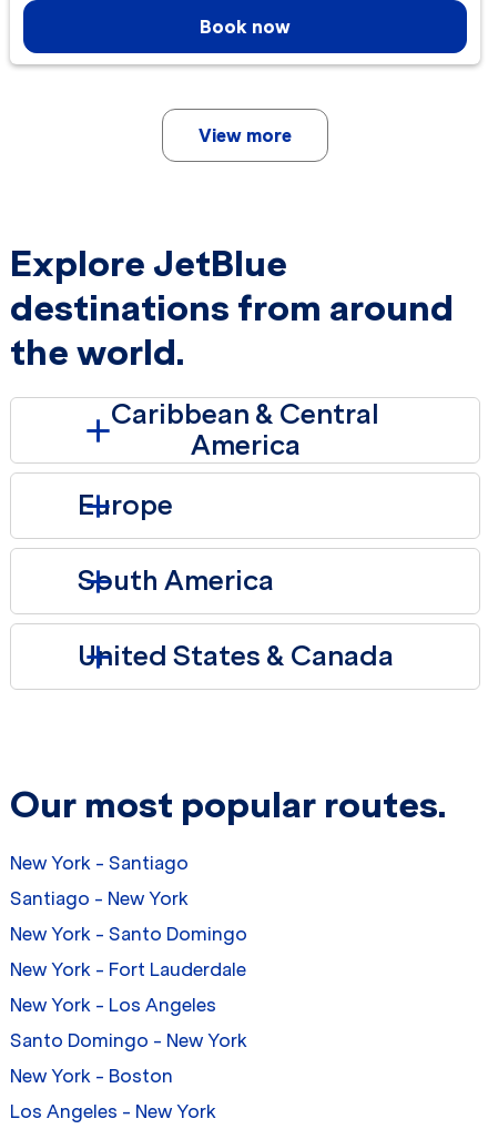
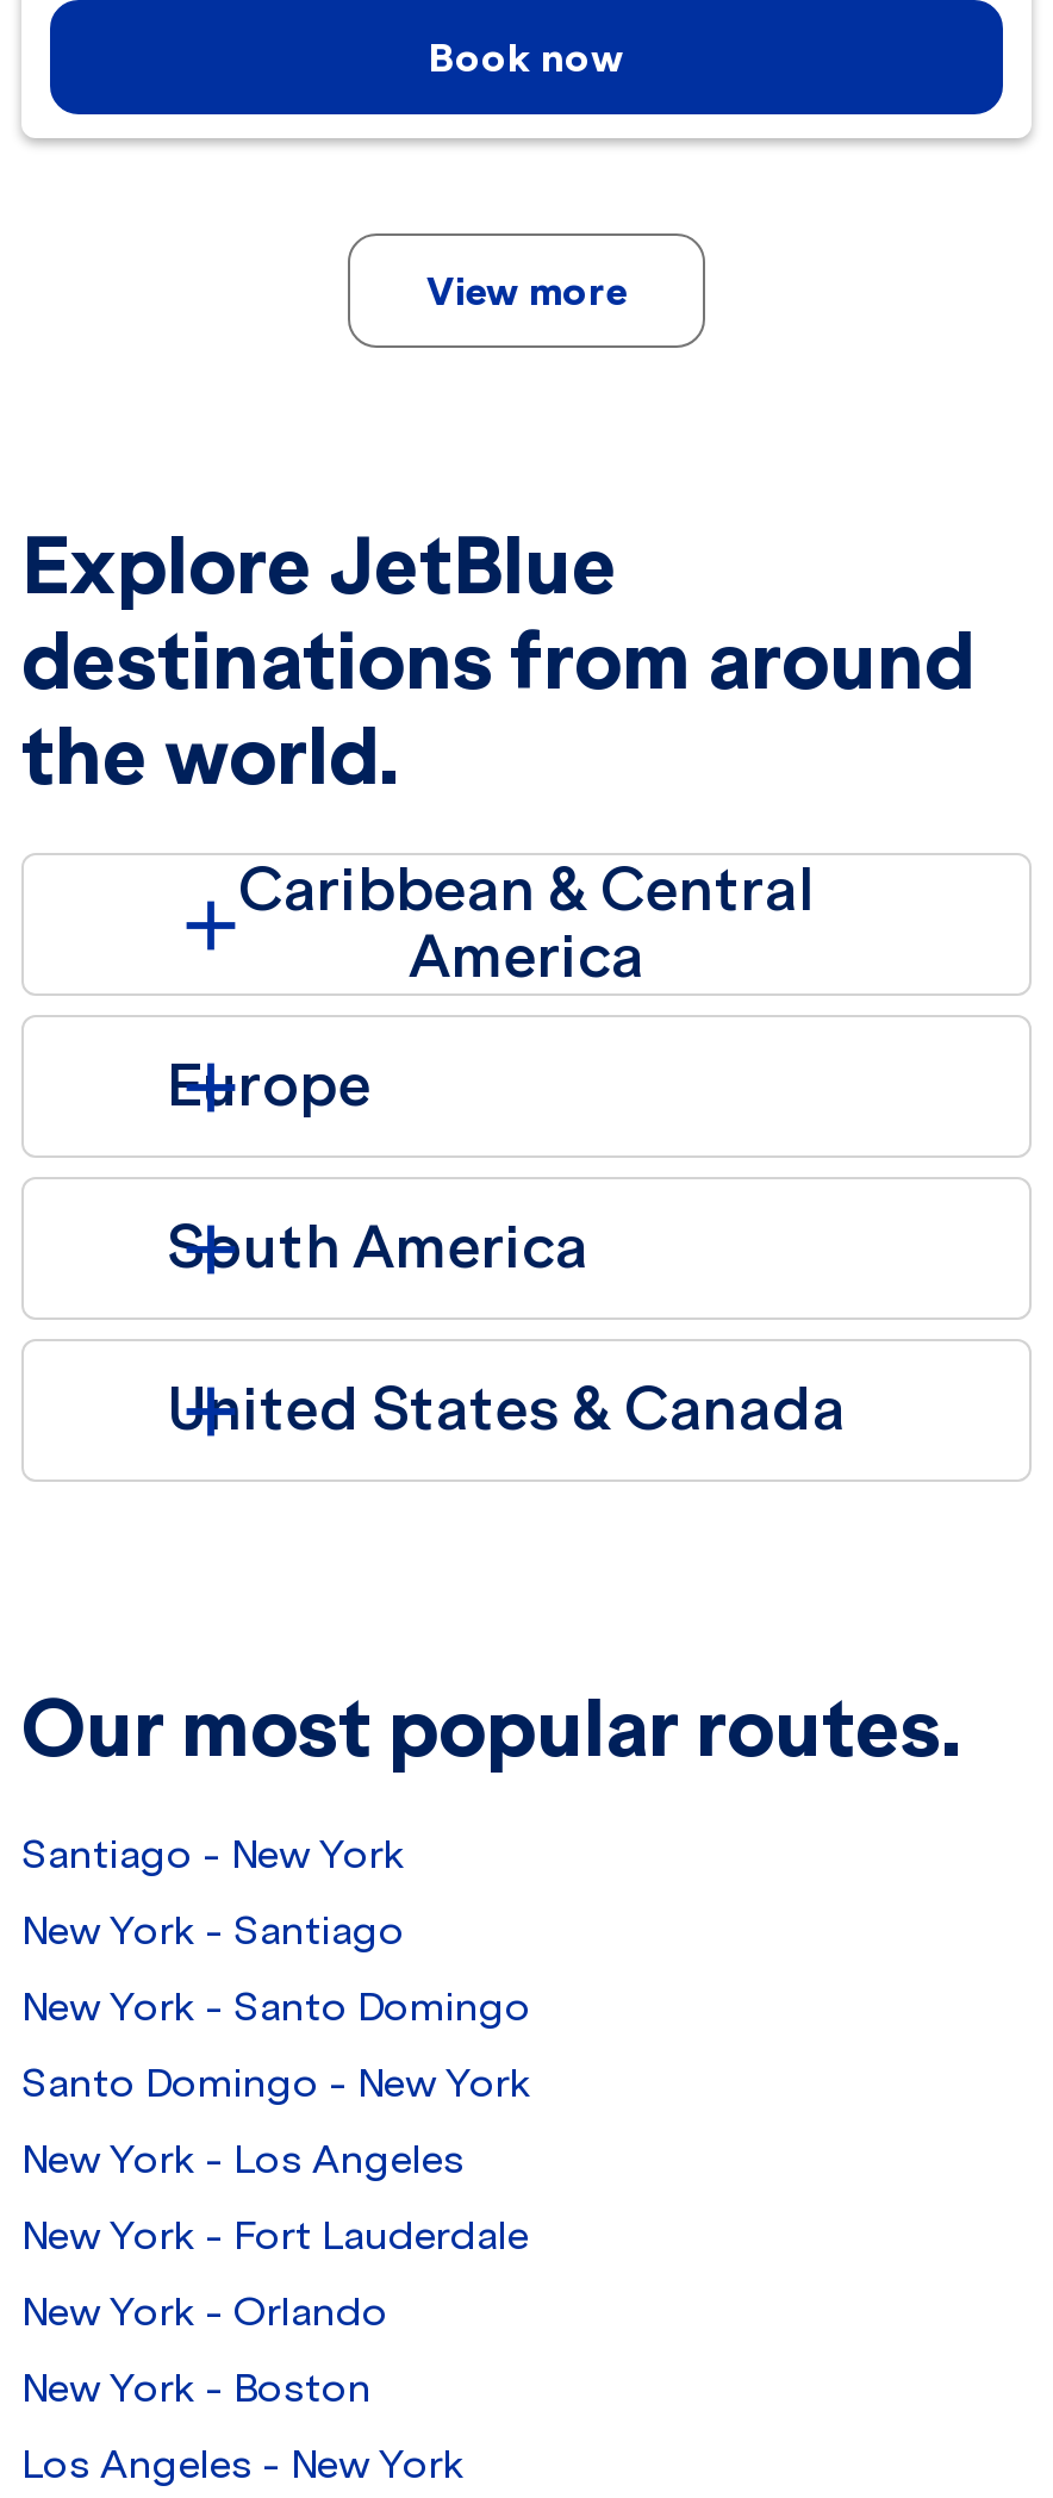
moved [10,887,189,909] -> [21,1830,405,1877]: Santiago - New York
moved [10,958,246,980] -> [21,2211,529,2259]: New York - Fort Lauderdale
none -> [21,2287,388,2335] New York - Orlando
moved [10,994,247,1051] -> [21,2058,531,2182]: New York - Los Angeles | Santo Domingo - New York

